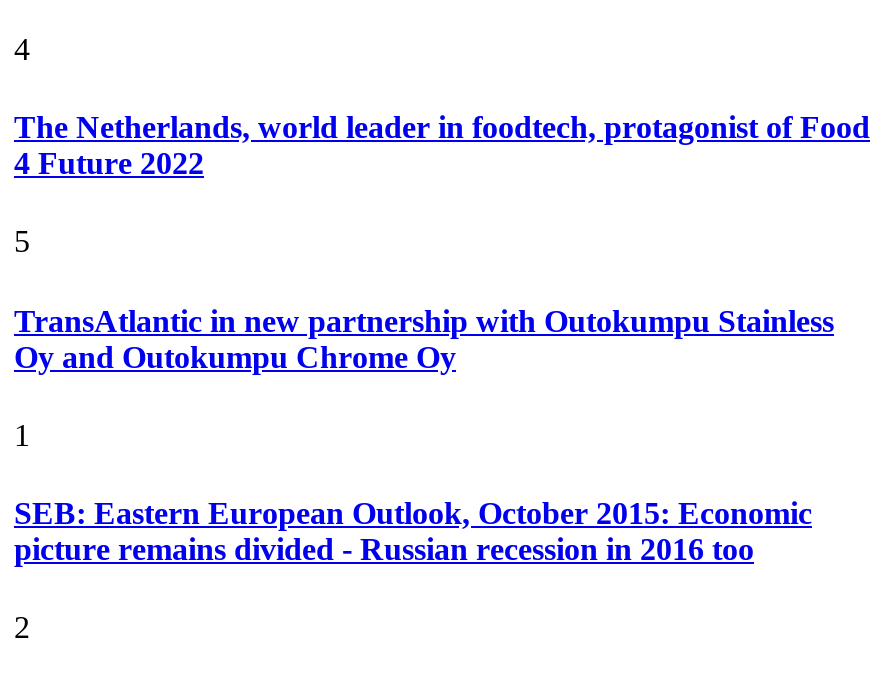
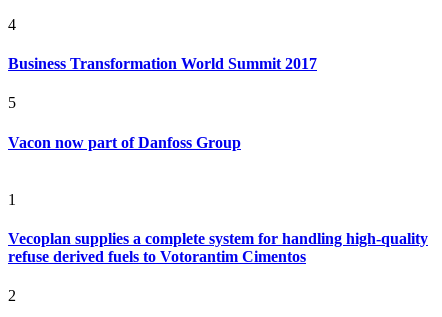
[14,110,870,180] The Netherlands, world leader in foodtech, protagonist of Food | 4 Future 2022 -> [8,55,317,72] Business Transformation World Summit 2017
[14,303,834,373] TransAtlantic in new partnership with Outokumpu Stainless | Oy and Outokumpu Chrome Oy -> [8,134,241,151] Vacon now part of Danfoss Group
[14,496,812,566] SEB: Eastern European Outlook, October 2015: Economic | picture remains divided - Russian recession in 2016 too -> [8,230,428,265] Vecoplan supplies a complete system for handling high-quality | refuse derived fuels to Votorantim Cimentos

